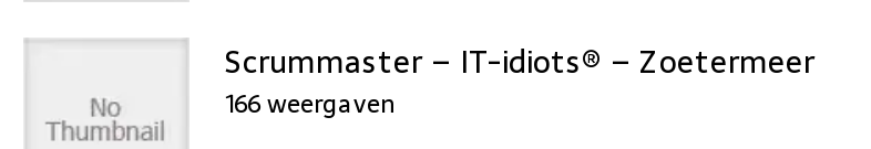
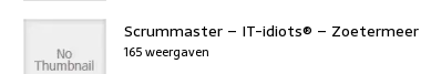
[225,84,396,124] 166 weergaven -> [124,42,209,62] 165 weergaven

